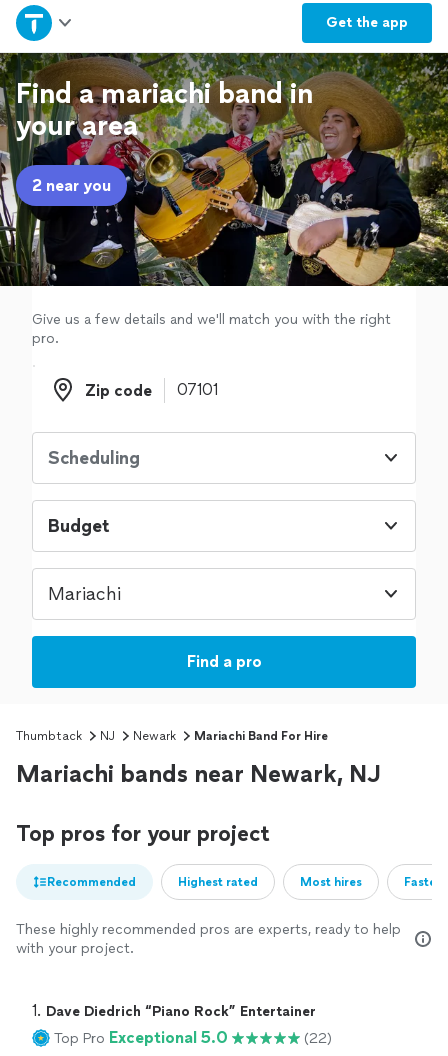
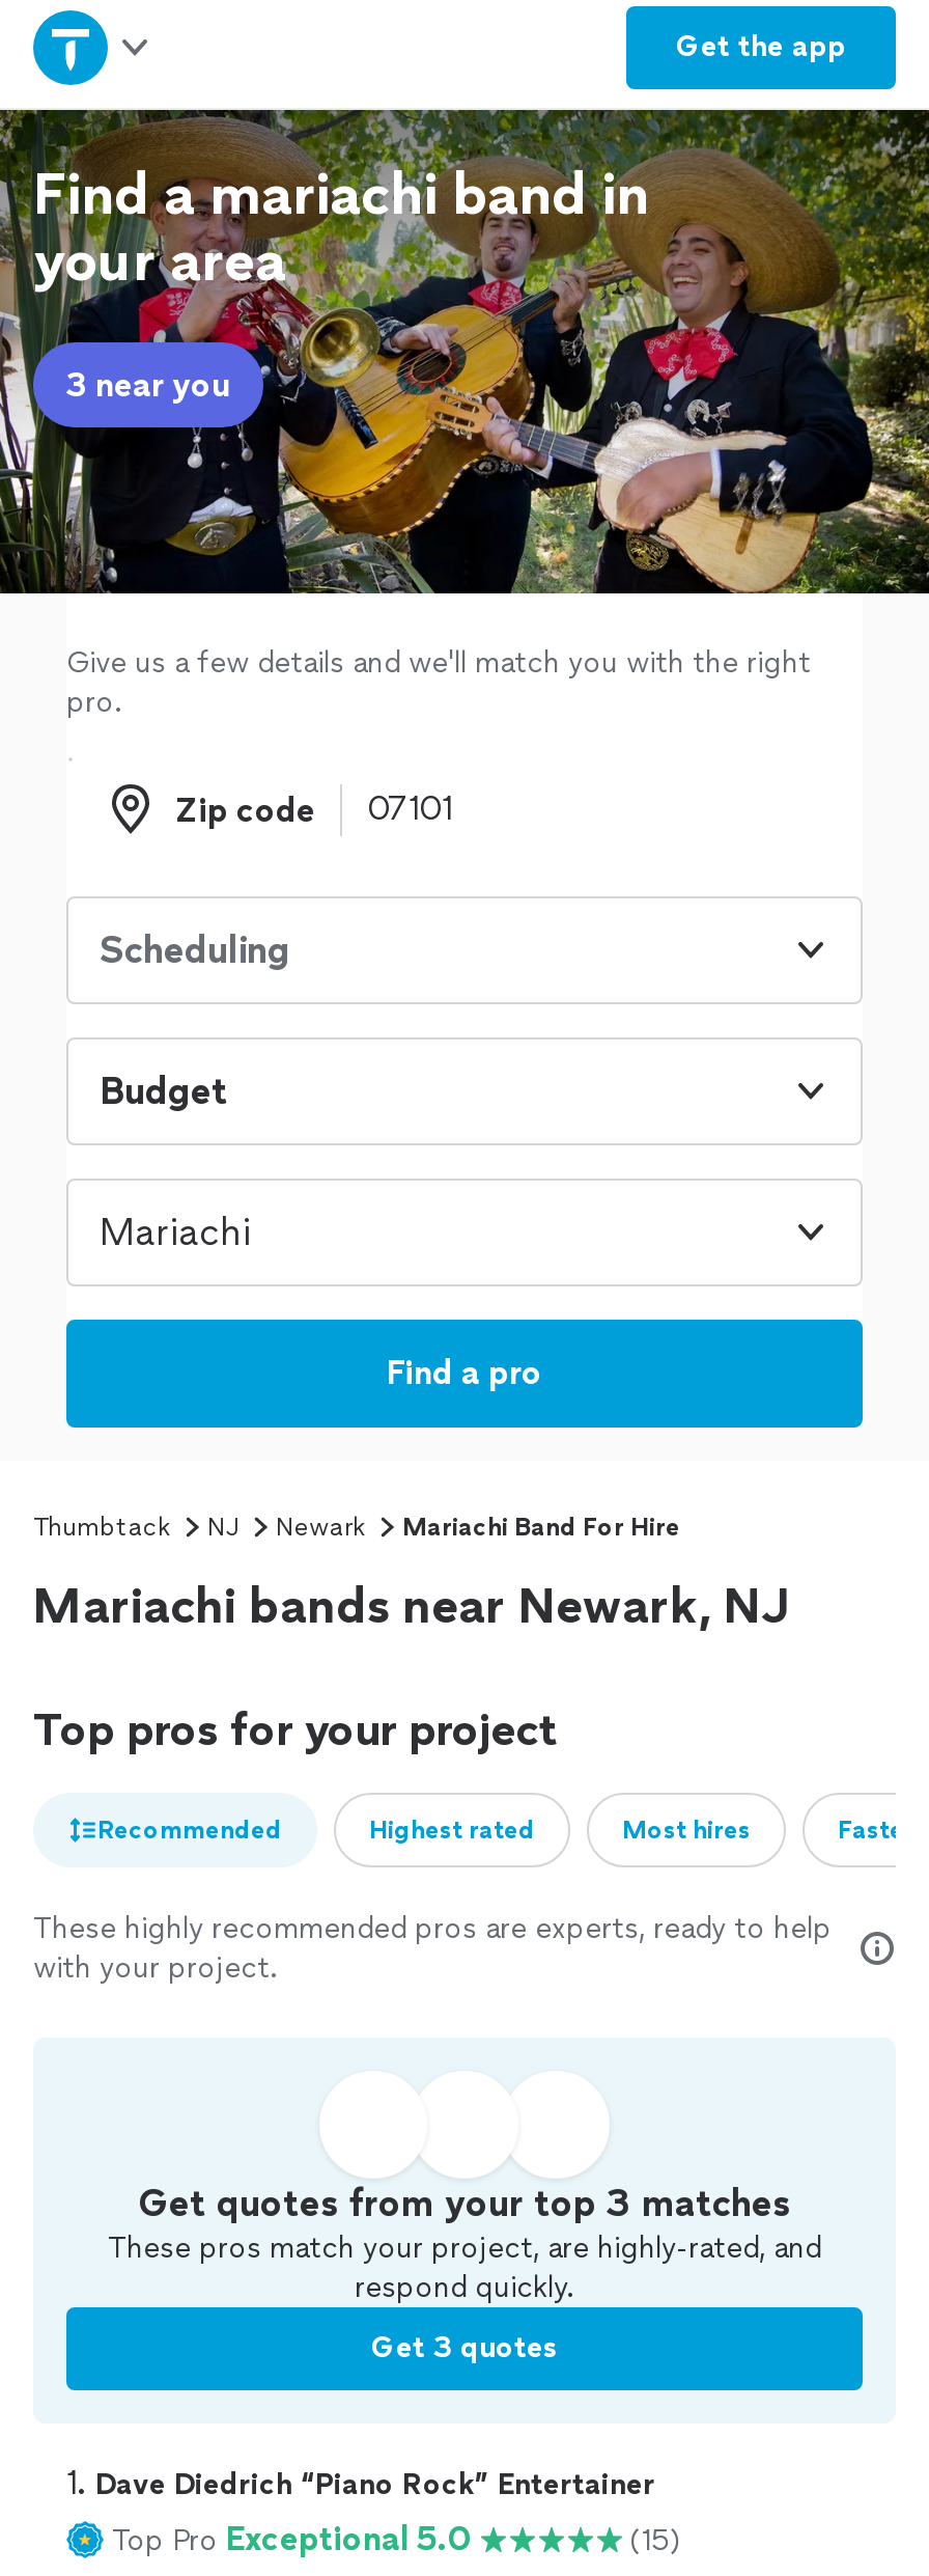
[32,176,111,195] 2 near you -> [66,365,230,405] 3 near you
none -> [108,2181,821,2366] Get quotes from your top 3 matches | These pros match your project, are highly-rated, and | respond quickly. | Get 3 quotes
[304,1030,332,1047] (22) -> [630,2522,680,2558] (15)

